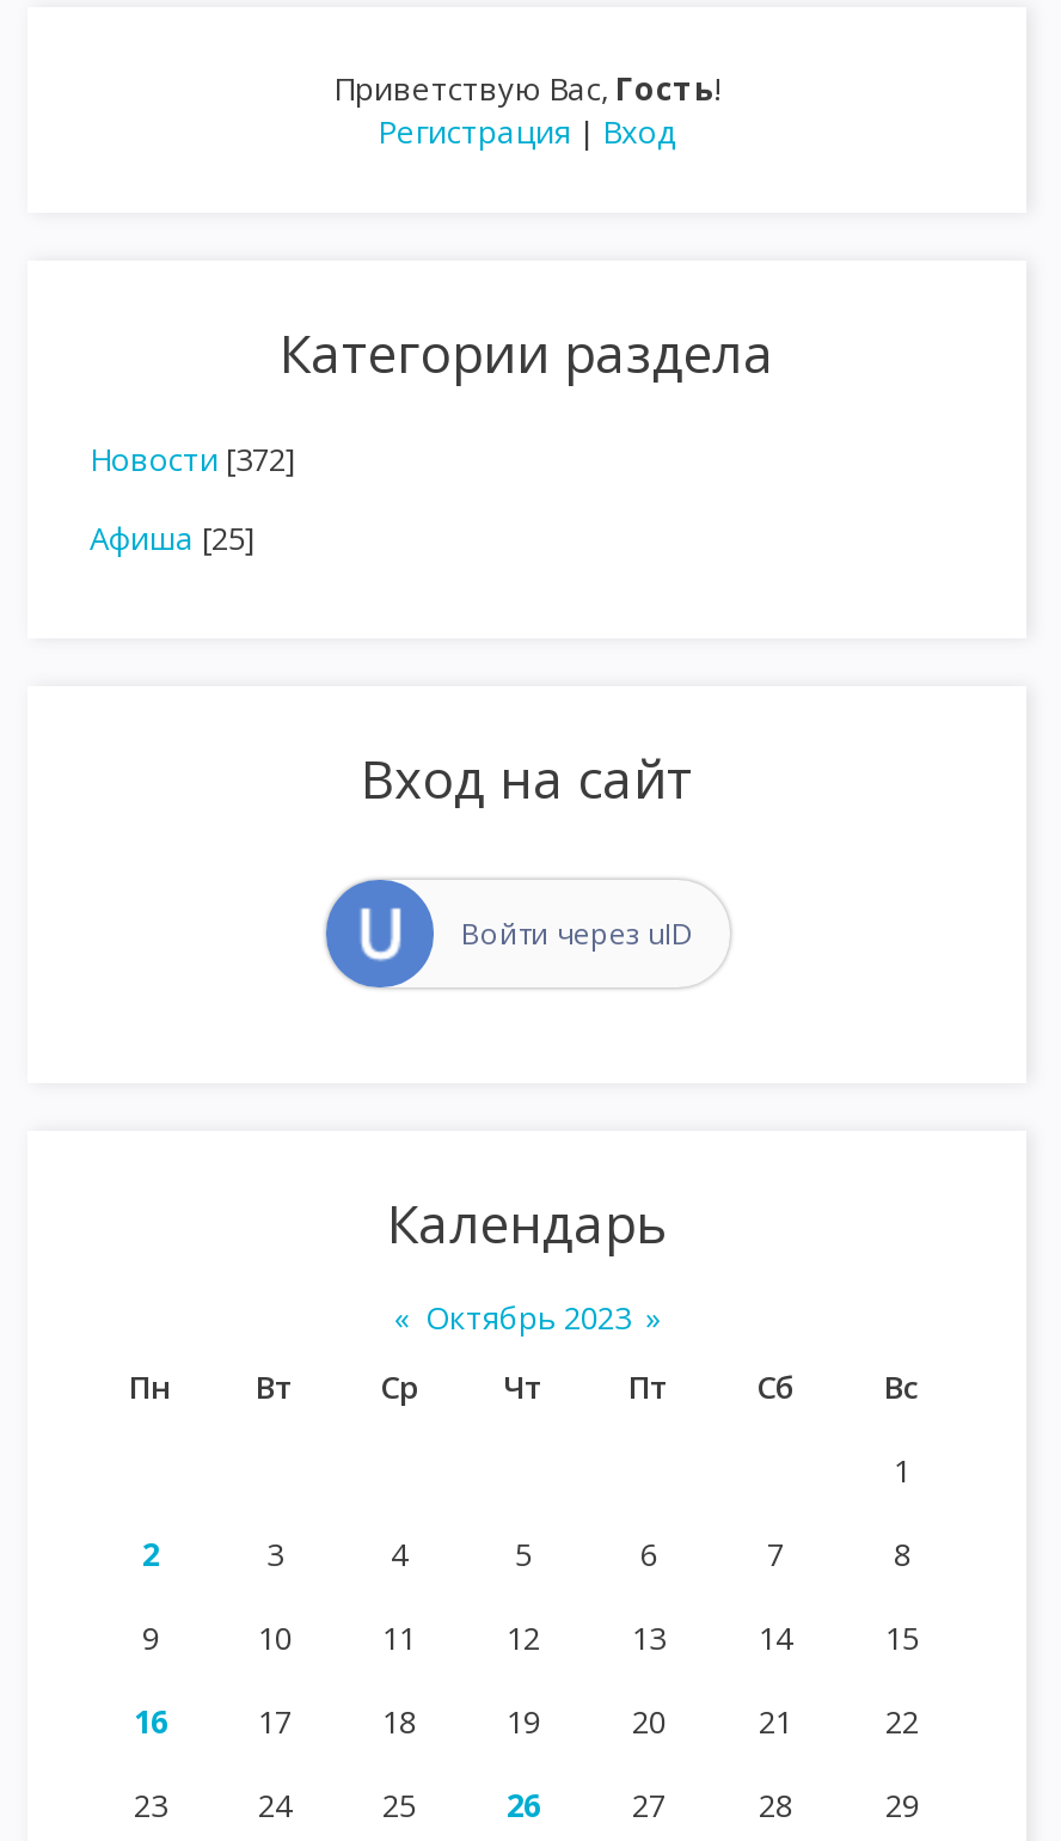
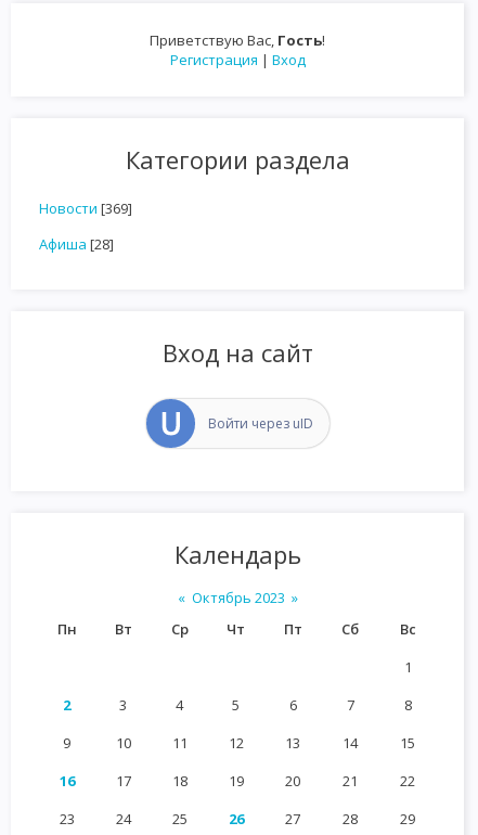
[90,438,295,481] Новости [372] -> [39,198,132,218] Новости [369]
[90,516,254,559] Афиша [25] -> [39,234,114,254] Афиша [28]

